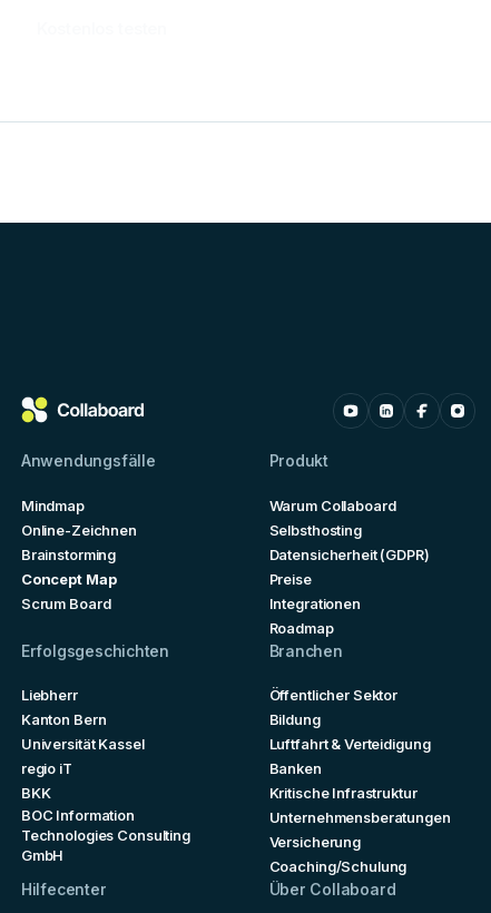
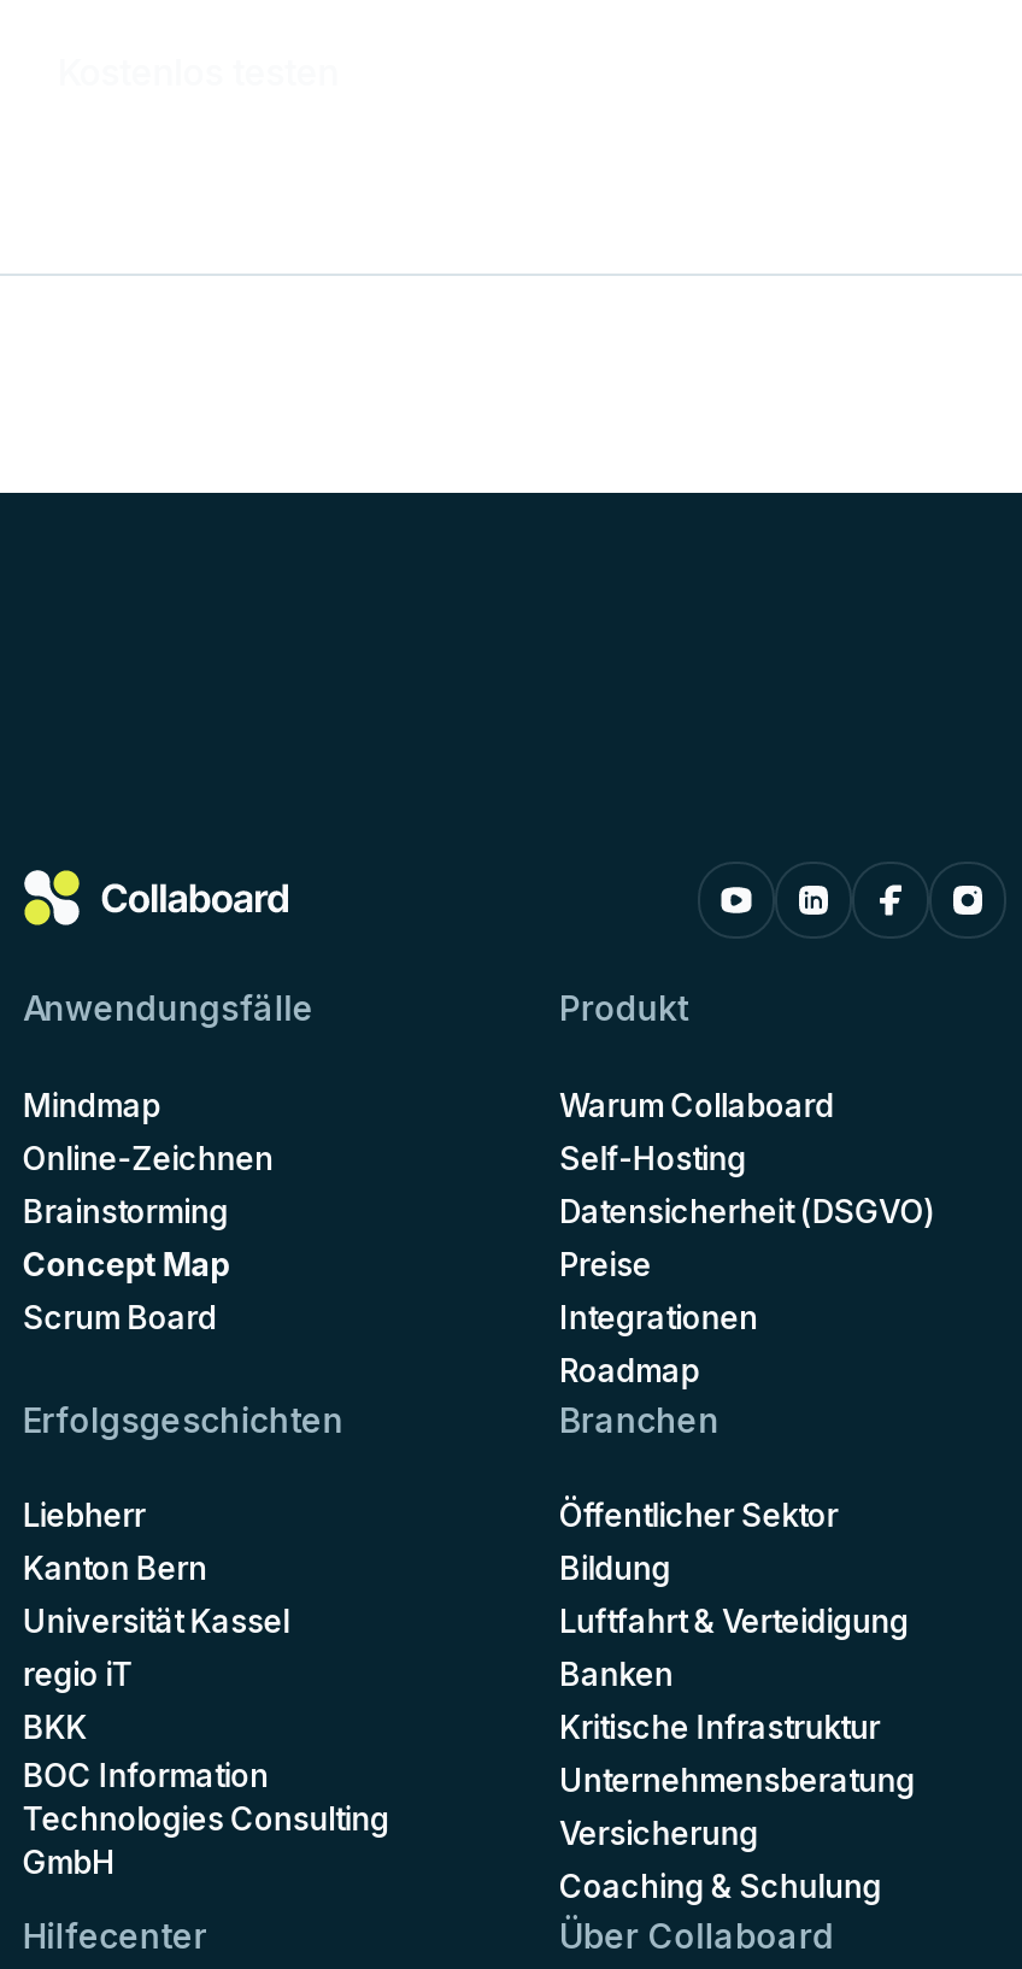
[269,521,429,563] Selbsthosting | Datensicherheit (GDPR) -> [559,1138,935,1229] Self-Hosting | Datensicherheit (DSGVO)
[269,809,451,827] Unternehmensberatungen -> [559,1762,915,1800] Unternehmensberatung
[269,858,407,876] Coaching/Schulung -> [559,1868,881,1906] Coaching & Schulung

